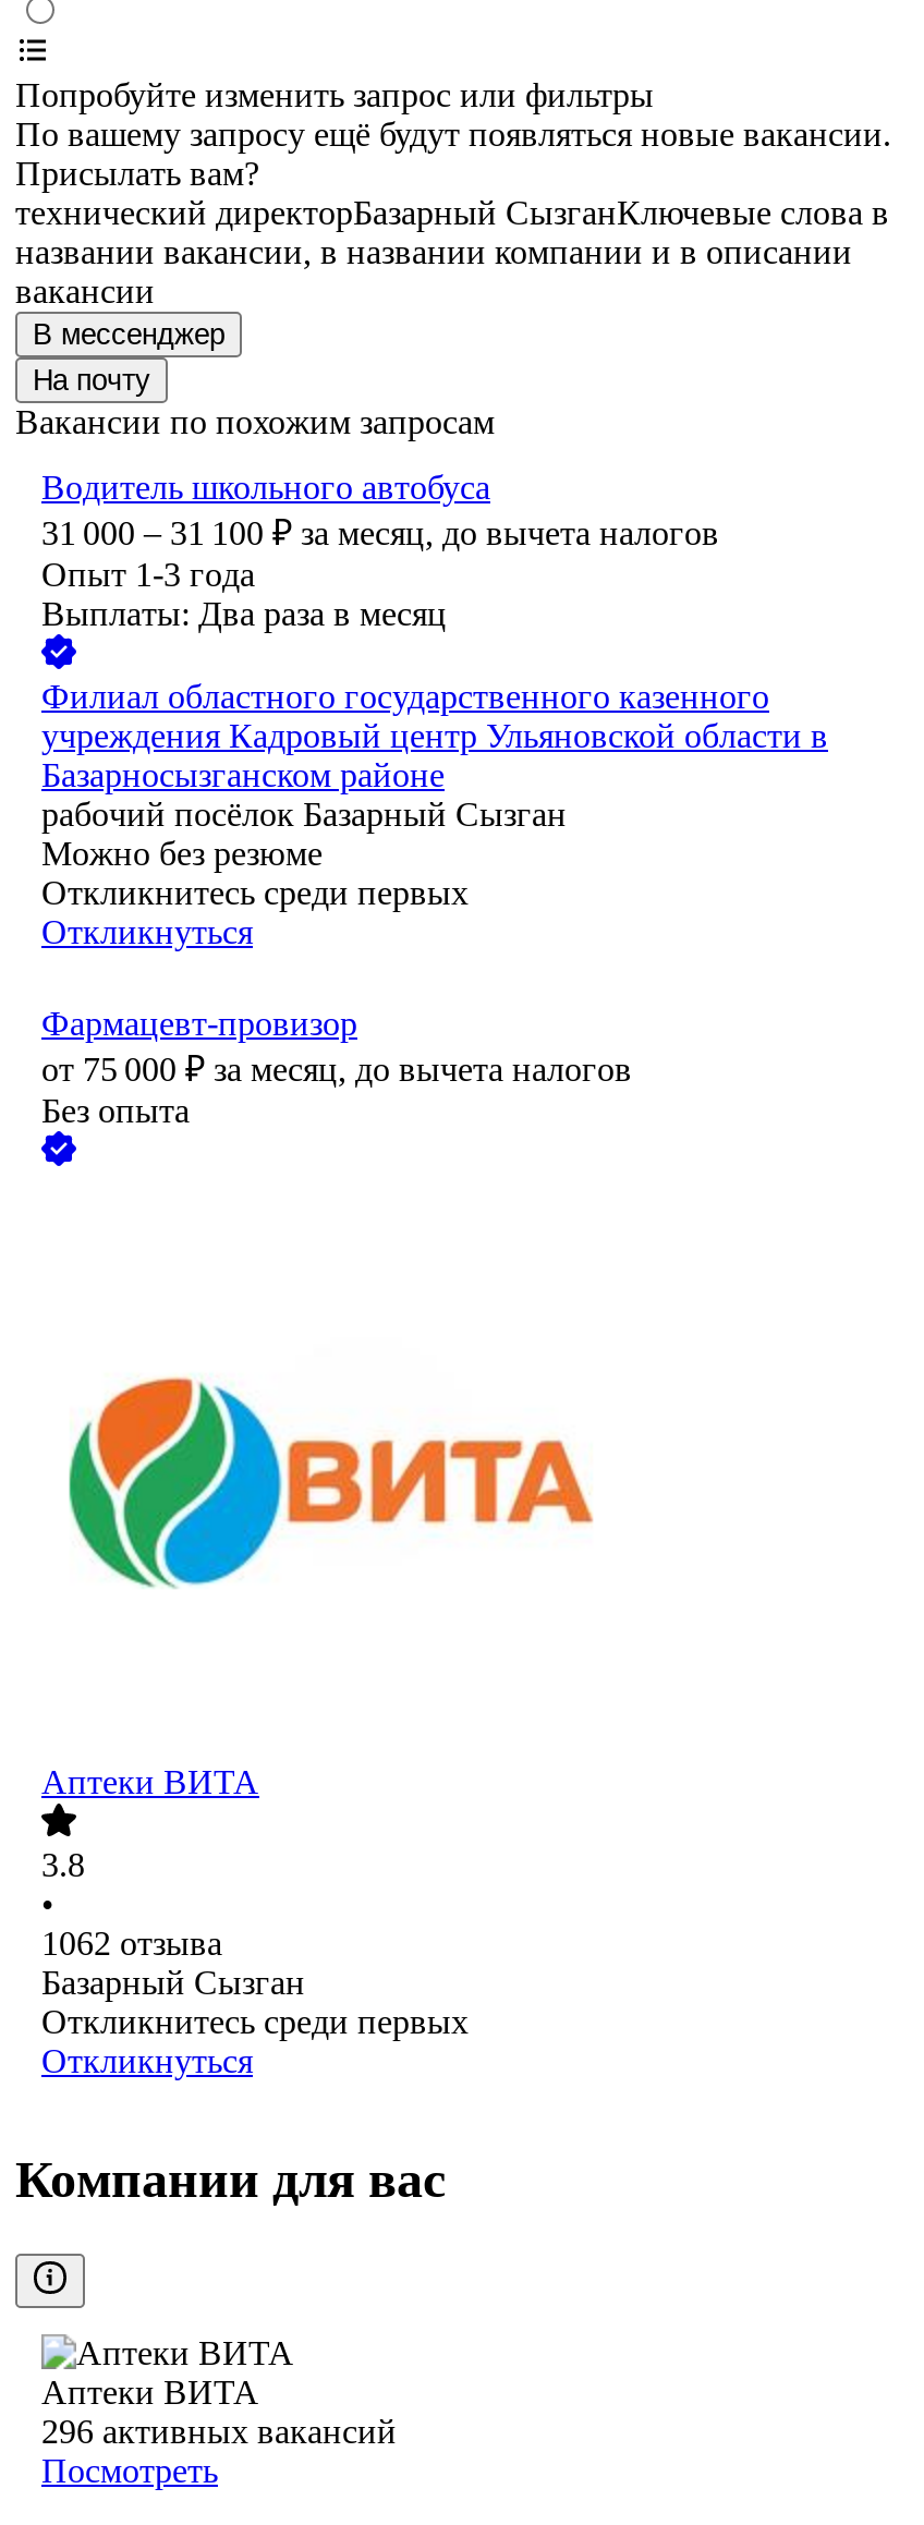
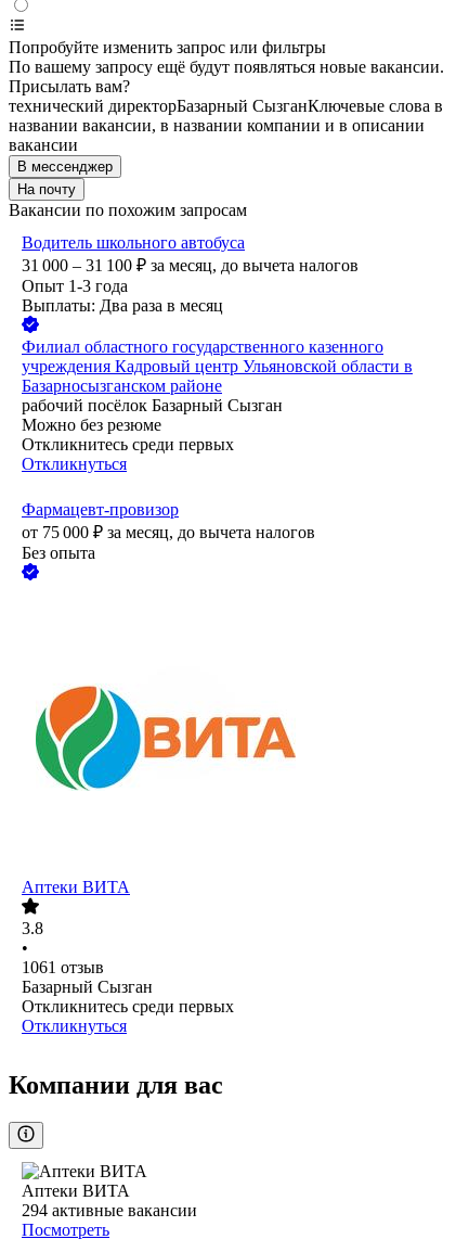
[41,1926,222,1963] 1062 отзыва -> [22,959,104,977] 1061 отзыв
[41,2413,397,2450] 296 активных вакансий -> [22,1201,197,1220] 294 активные вакансии

